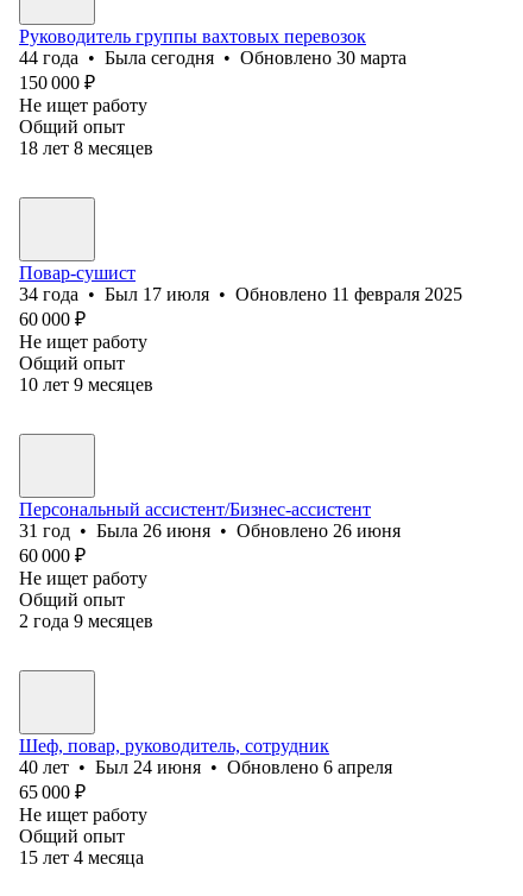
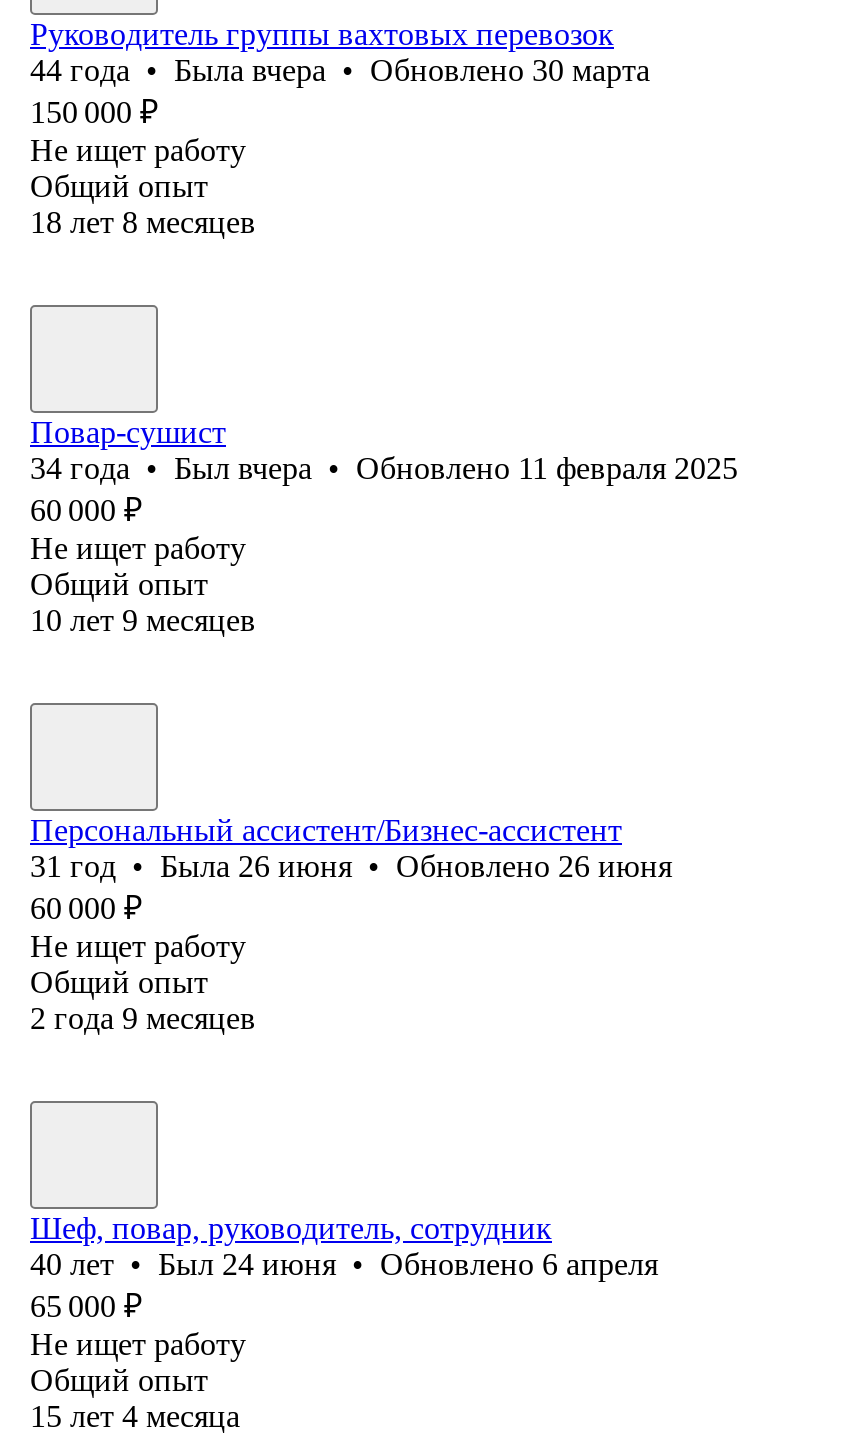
[19,47,407,68] 44 года • Была сегодня • Обновлено 30 марта -> [30,53,650,87] 44 года • Была вчера • Обновлено 30 марта
[19,284,462,304] 34 года • Был 17 июля • Обновлено 11 февраля 2025 -> [30,451,738,485] 34 года • Был вчера • Обновлено 11 февраля 2025

